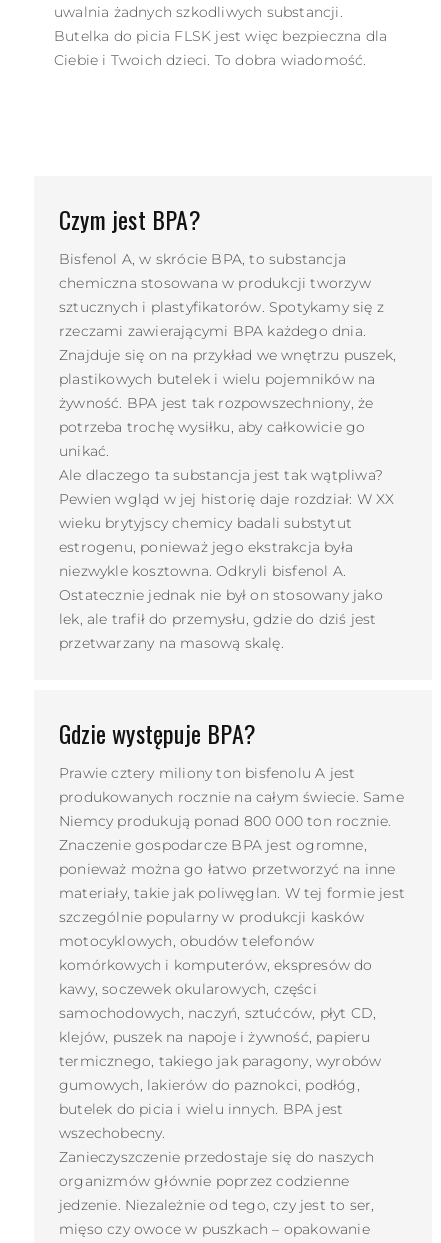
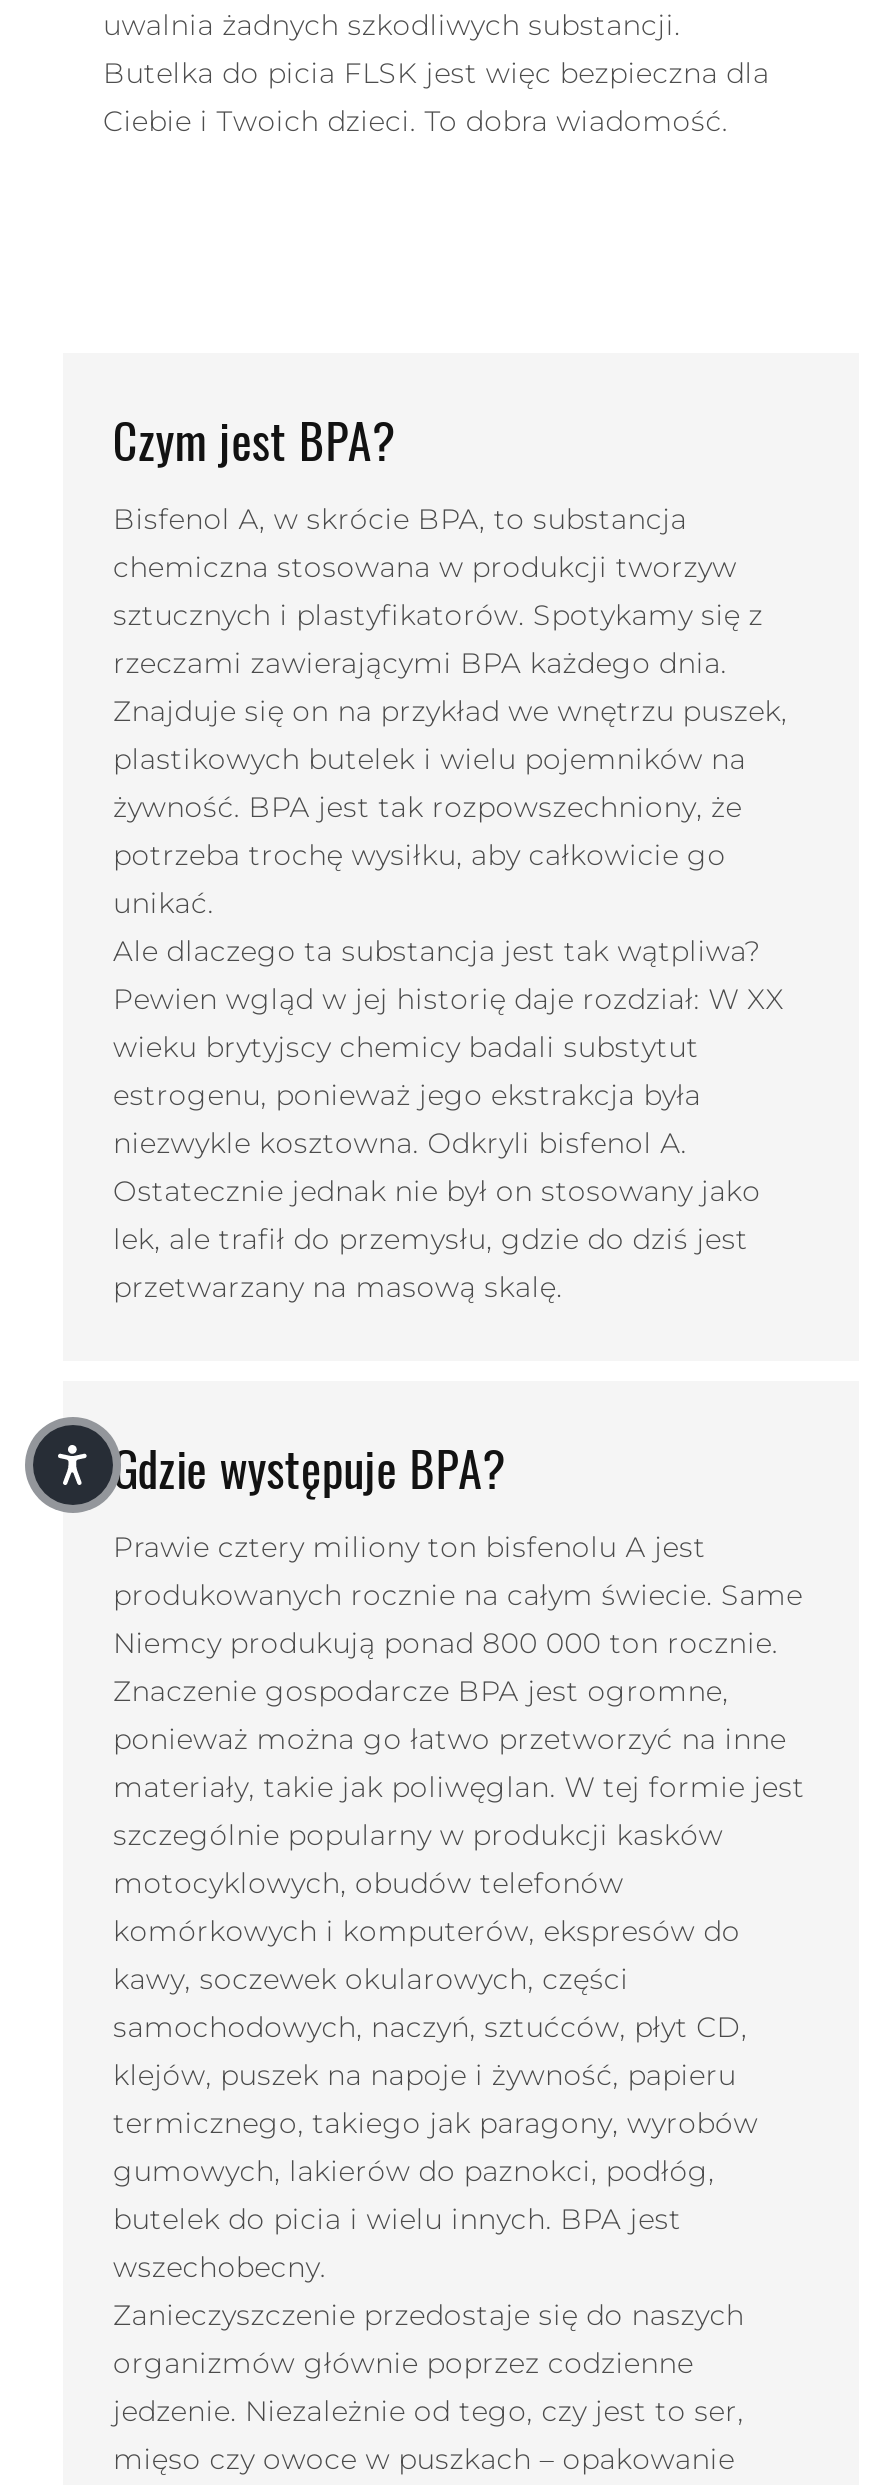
none -> [23,1416,107,1514] [image]

